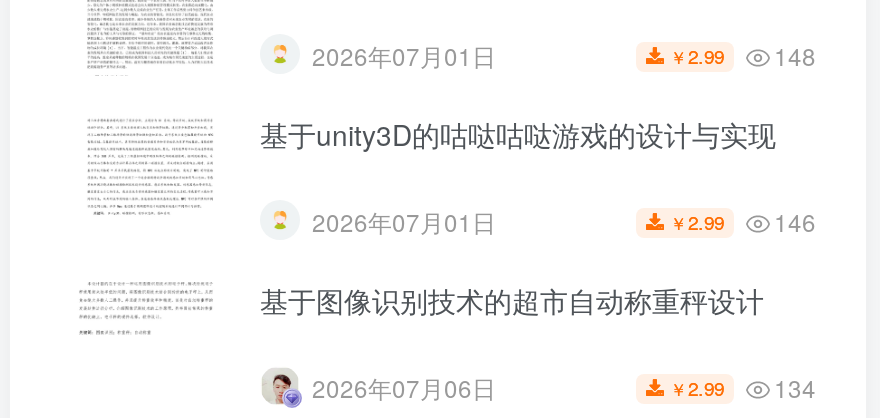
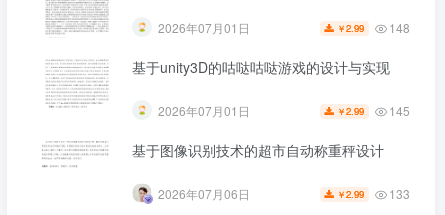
[670,204,816,238] ￥2.99 146 -> [337,102,410,119] ￥2.99 145
[670,370,816,404] ￥2.99 134 -> [337,185,410,202] ￥2.99 133

